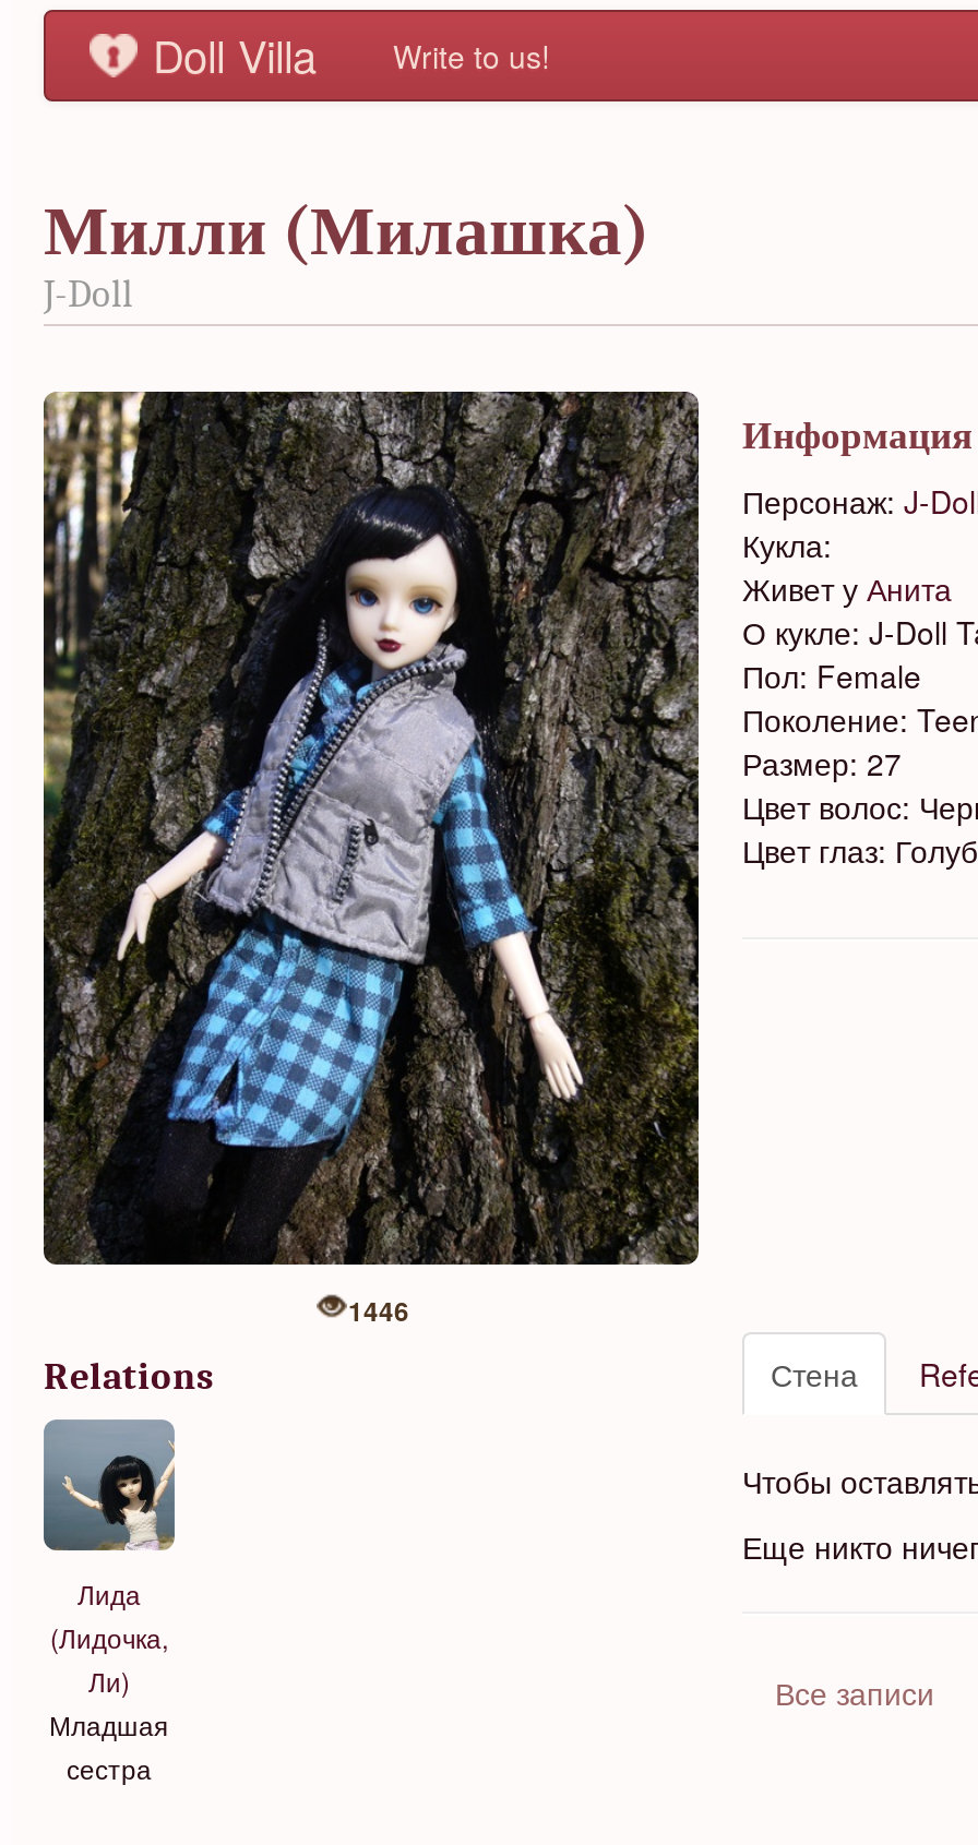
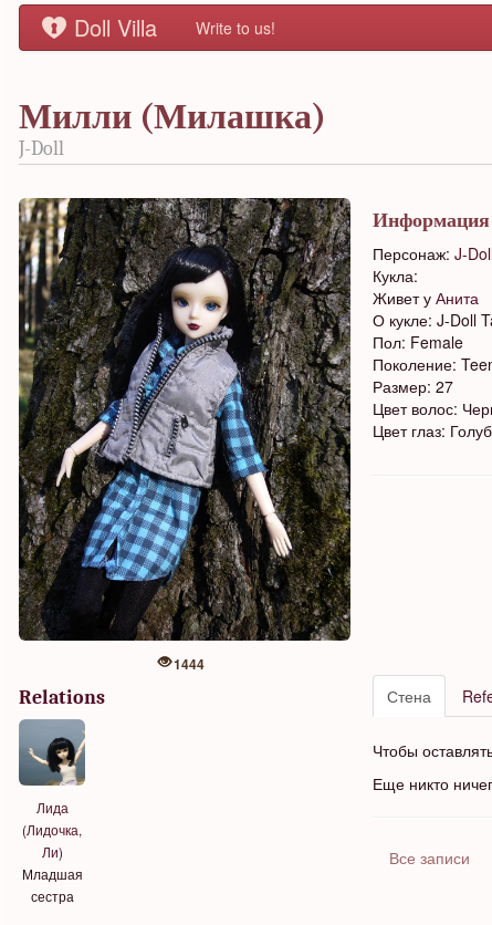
[348,1291,409,1330] 1446 -> [173,654,204,674] 1444

